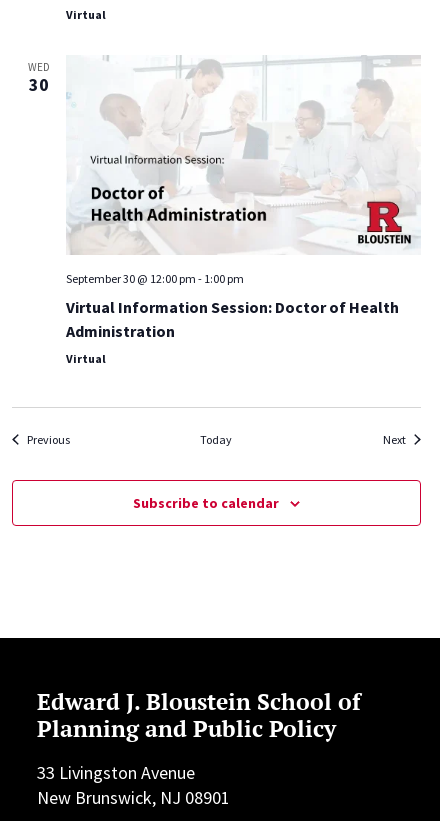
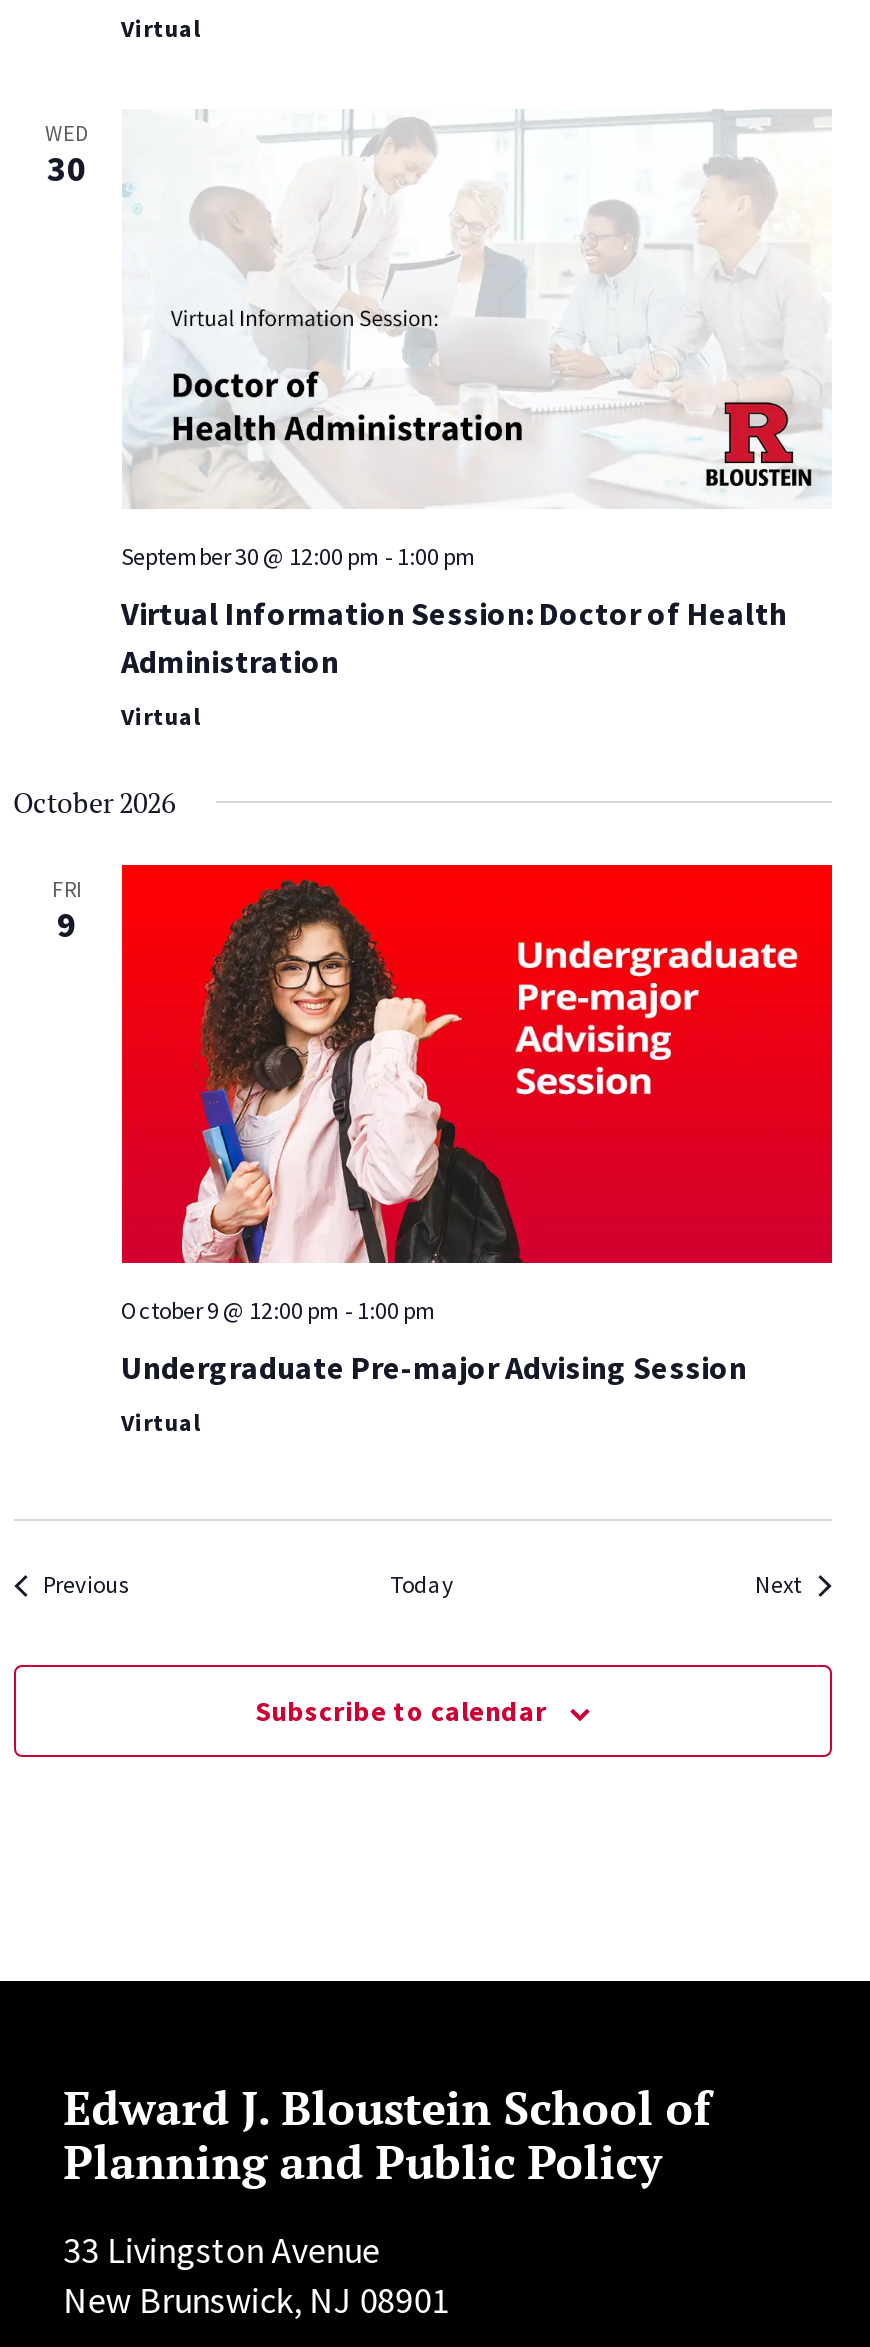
none -> [13,782,834,1266] [image] | October 2026 | FRI | 9
none -> [121,1295,747,1437] October 9 @ 12:00 pm - 1:00 pm | Undergraduate Pre-major Advising Session | Virtual

